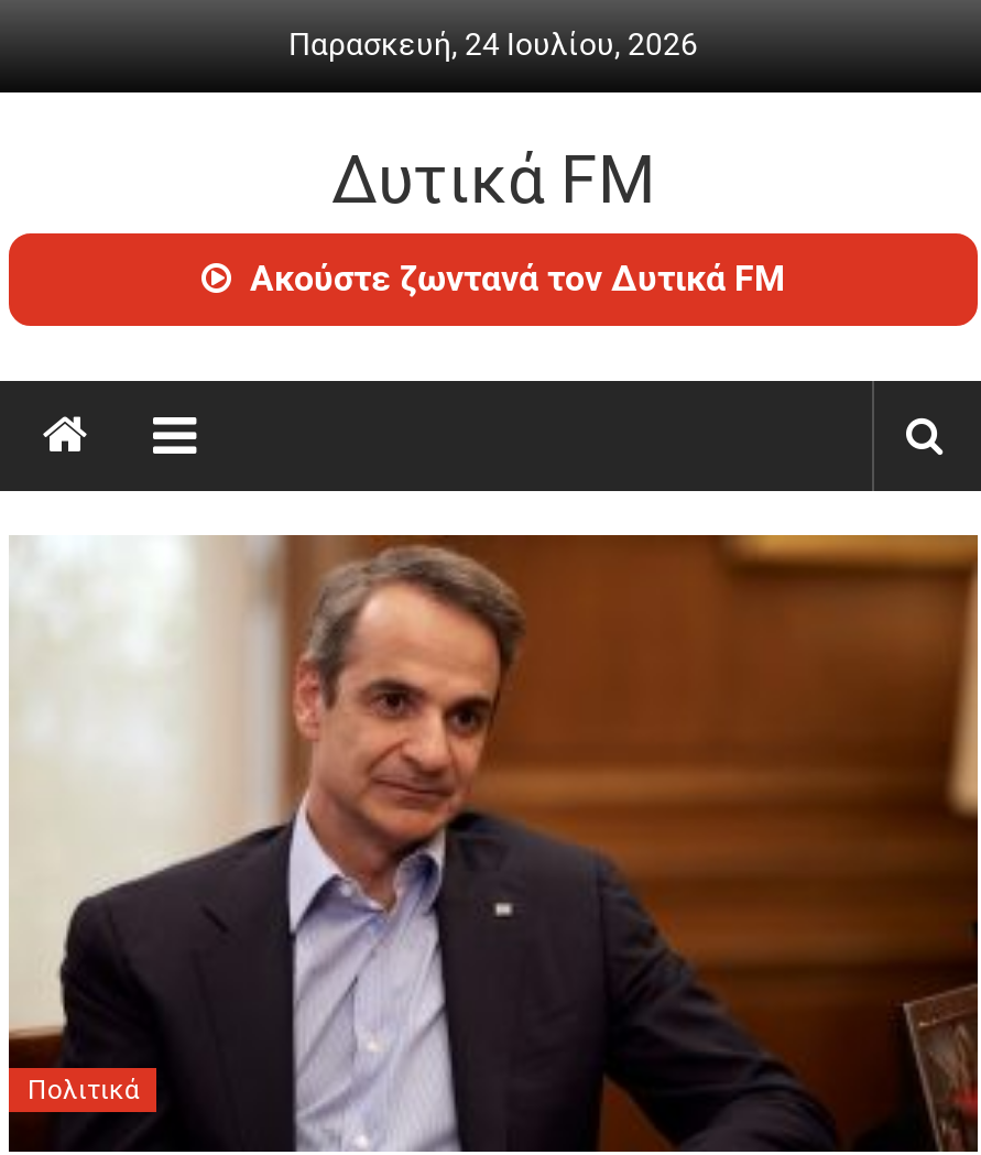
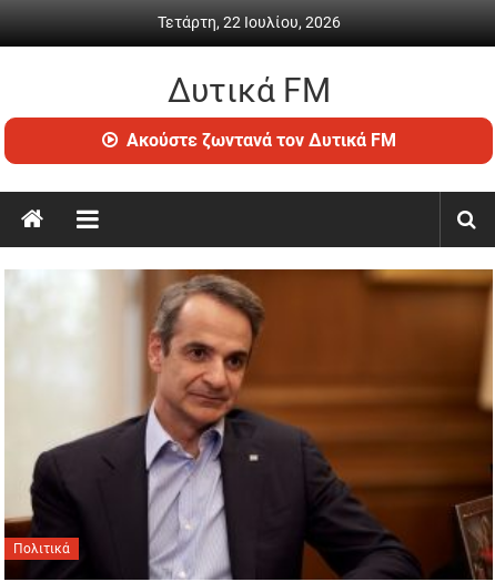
[288,26,698,62] Παρασκευή, 24 Ιουλίου, 2026 -> [157,13,340,31] Τετάρτη, 22 Ιουλίου, 2026

